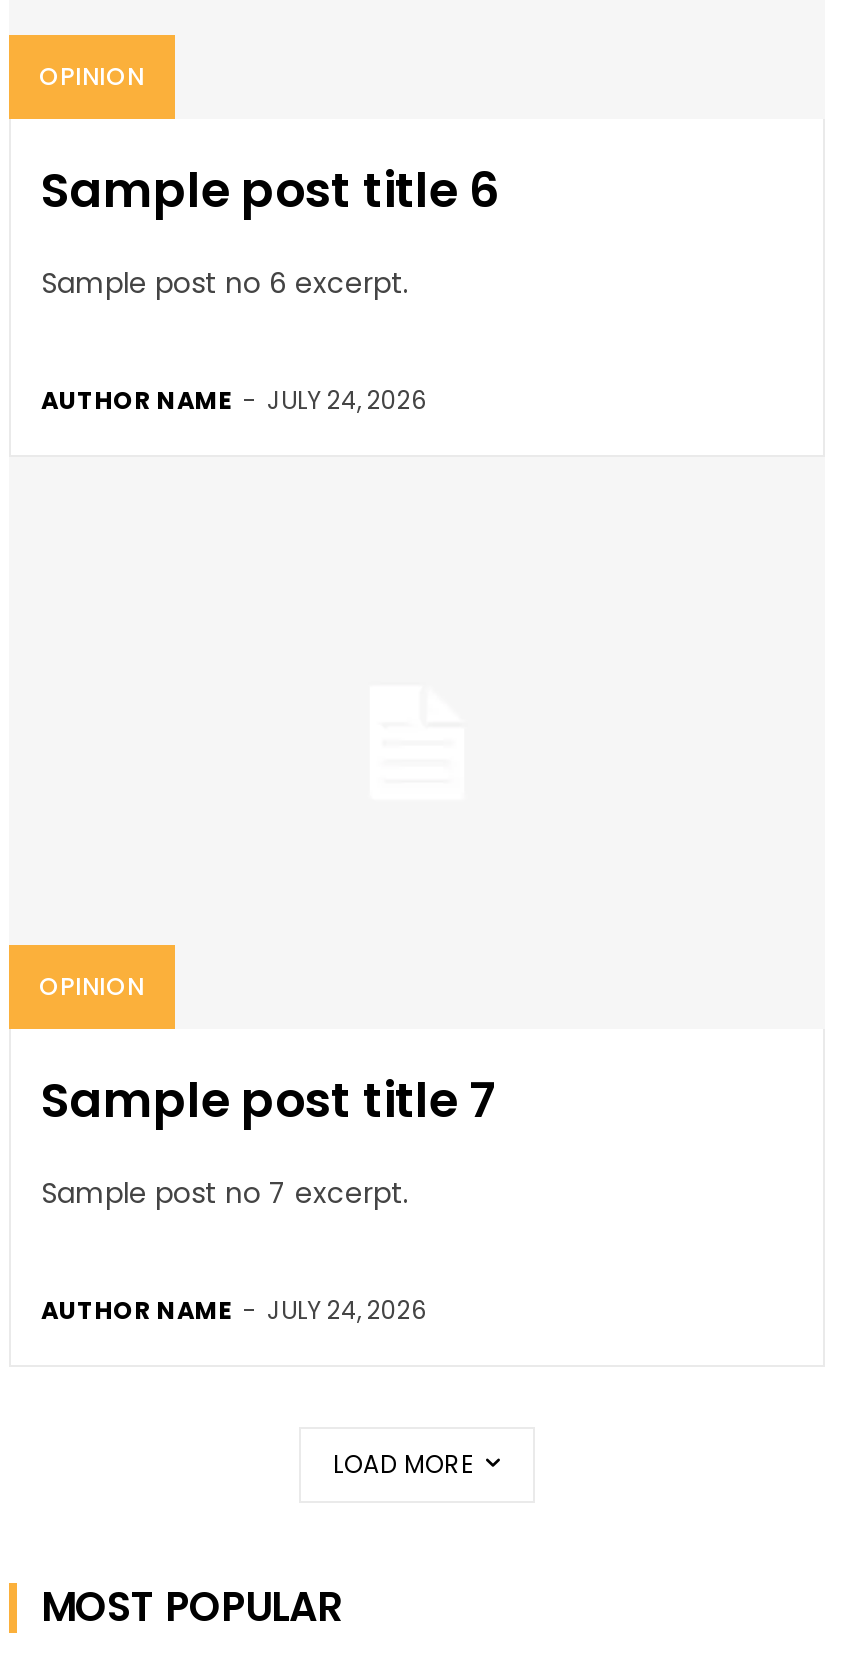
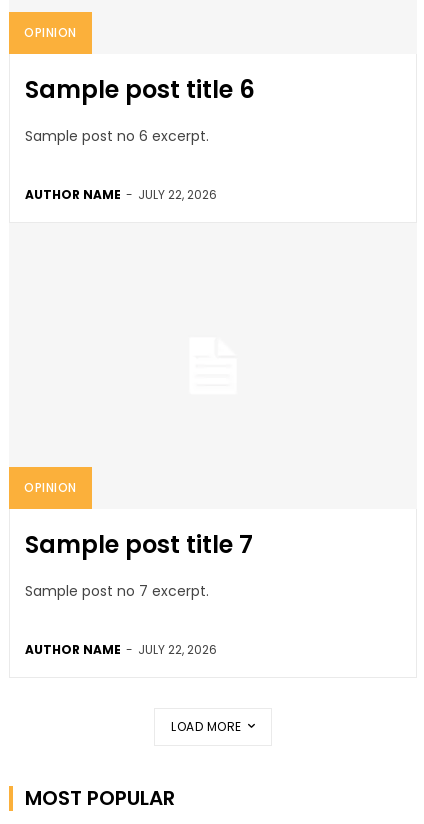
[41,383,427,417] AUTHOR NAME - JULY 24, 2026 -> [25,186,217,203] AUTHOR NAME - JULY 22, 2026
[41,1293,427,1327] AUTHOR NAME - JULY 24, 2026 -> [25,641,217,658] AUTHOR NAME - JULY 22, 2026

